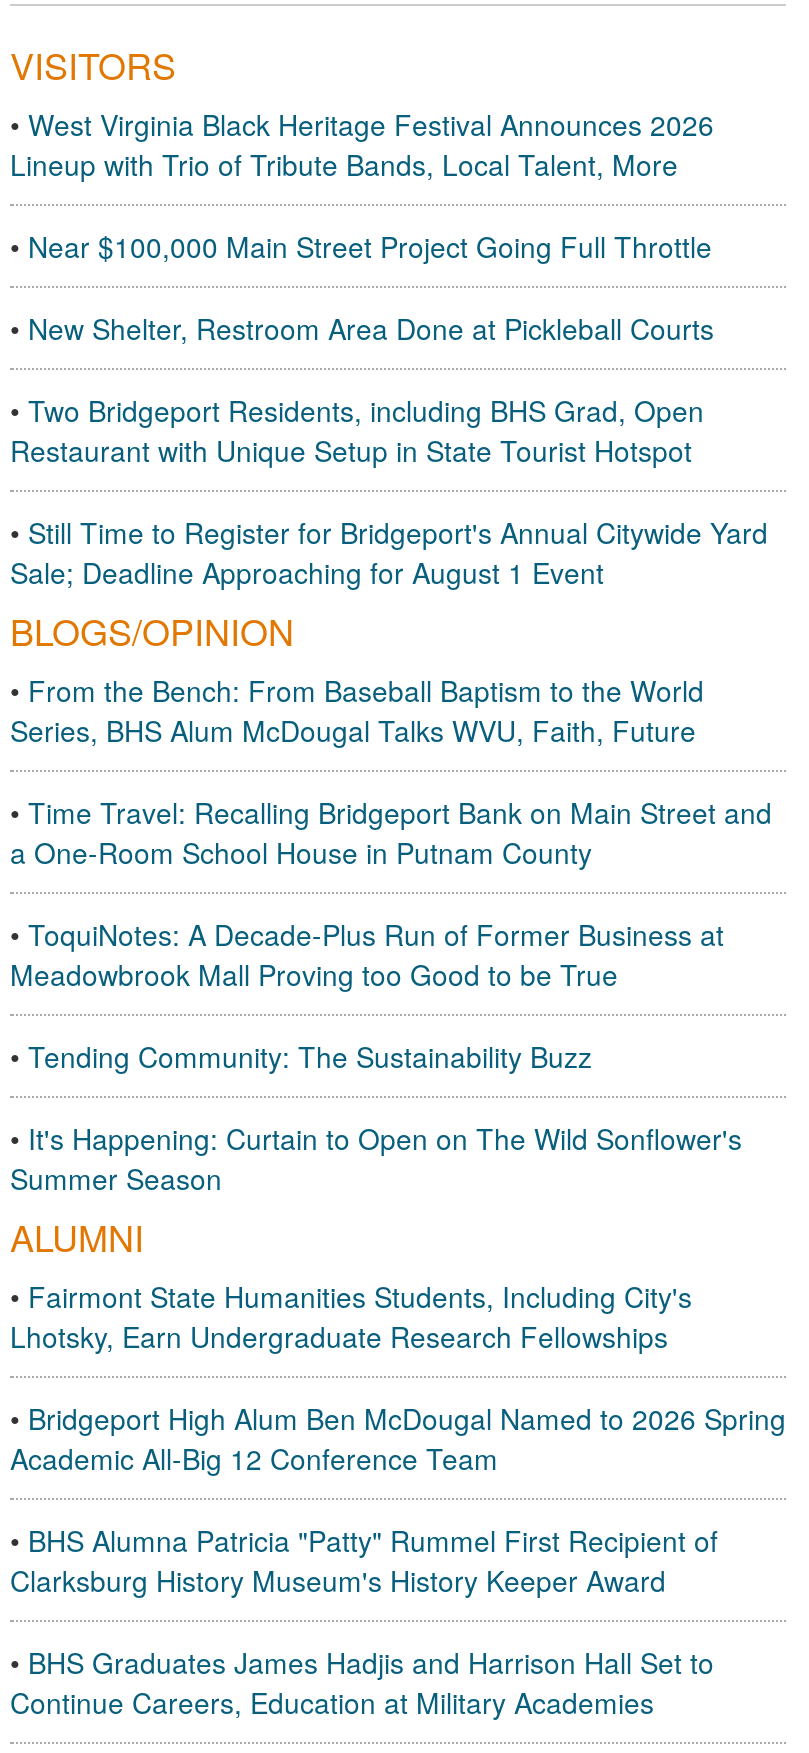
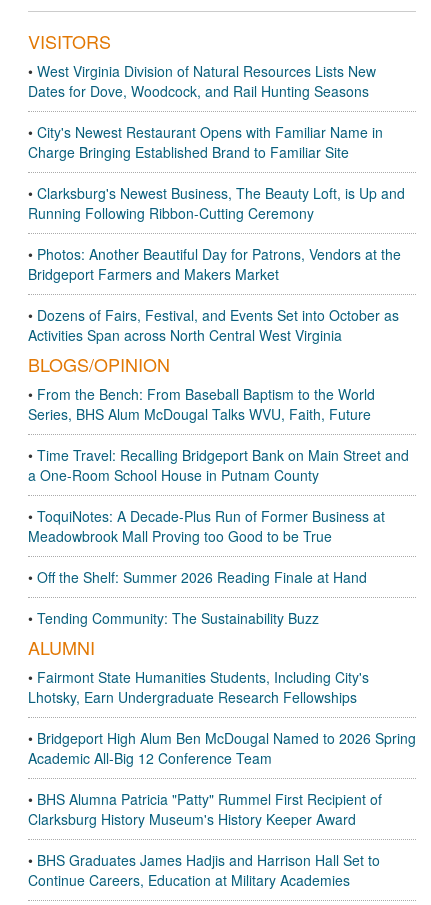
[10,105,714,185] • West Virginia Black Heritage Festival Announces 2026 | Lineup with Trio of Tribute Bands, Local Talent, More -> [28,61,376,101] • West Virginia Division of Natural Resources Lists New | Dates for Dove, Woodcock, and Rail Hunting Seasons
[10,227,712,267] • Near $100,000 Main Street Project Going Full Throttle -> [28,122,383,162] • City's Newest Restaurant Opens with Familiar Name in | Charge Bringing Established Brand to Familiar Site
[10,309,714,349] • New Shelter, Restroom Area Done at Pickleball Courts -> [28,183,405,223] • Clarksburg's Newest Business, The Beauty Loft, is Up and | Running Following Ribbon-Cutting Ceremony
[10,391,704,471] • Two Bridgeport Residents, including BHS Grad, Open | Restaurant with Unique Setup in State Tourist Hotspot -> [28,244,401,284] • Photos: Another Beautiful Day for Patrons, Vendors at the | Bridgeport Farmers and Makers Market
[10,513,768,593] • Still Time to Register for Bridgeport's Annual Citywide Yard | Sale; Deadline Approaching for August 1 Event -> [28,305,399,345] • Dozens of Fairs, Festival, and Events Set into October as | Activities Span across North Central West Virginia
moved [10,605,772,995] -> [28,351,409,546]: BLOGS/OPINION | • From the Bench: From Baseball Baptism to the World | Series, BHS Alum McDougal Talks WVU, Faith, Future | • Time Travel: Recalling Bridgeport Bank on Main Street and | a One-Room School House in Putnam County | • ToquiNotes: A Decade-Plus Run of Former Business at | Meadowbrook Mall Proving too Good to be True
none -> [28,567,367,587] • Off the Shelf: Summer 2026 Reading Finale at Hand
moved [10,1037,592,1077] -> [28,608,319,628]: • Tending Community: The Sustainability Buzz
[10,1119,742,1199] • It's Happening: Curtain to Open on The Wild Sonflower's | Summer Season -> none

